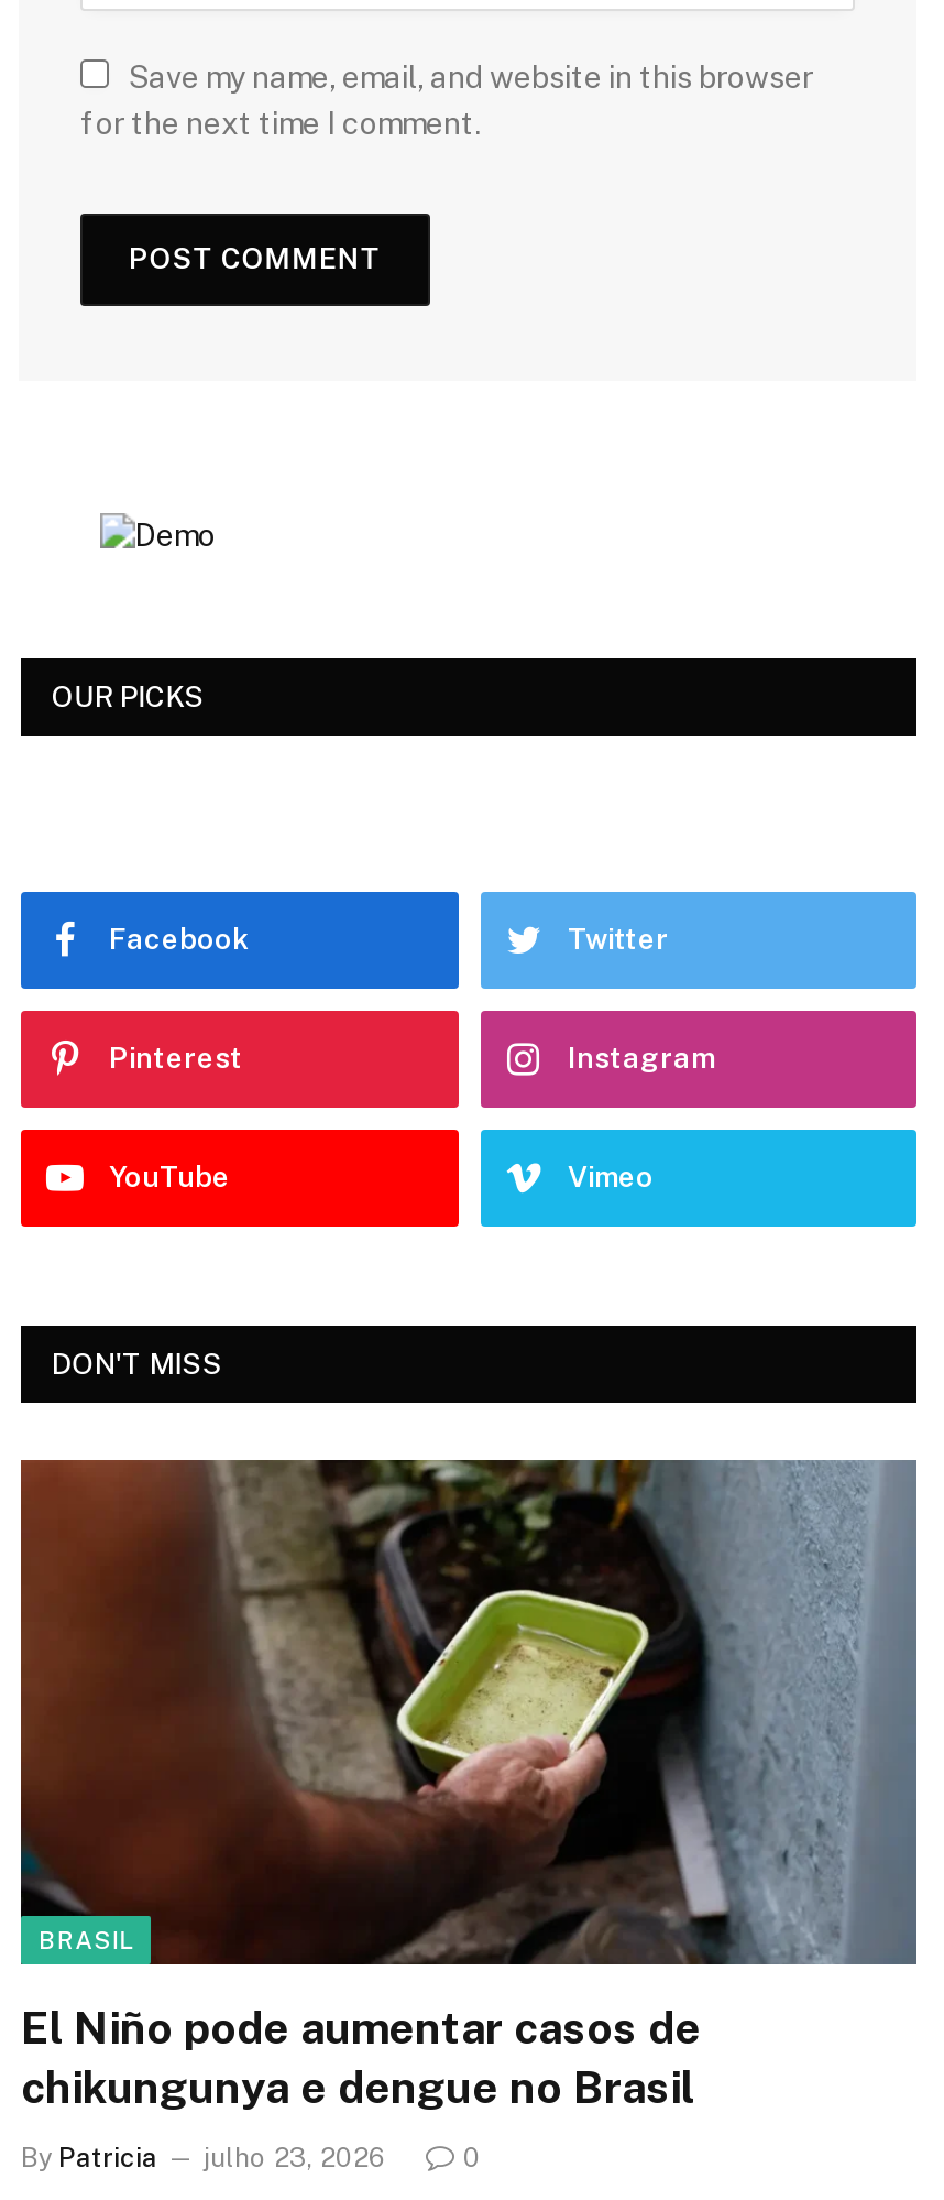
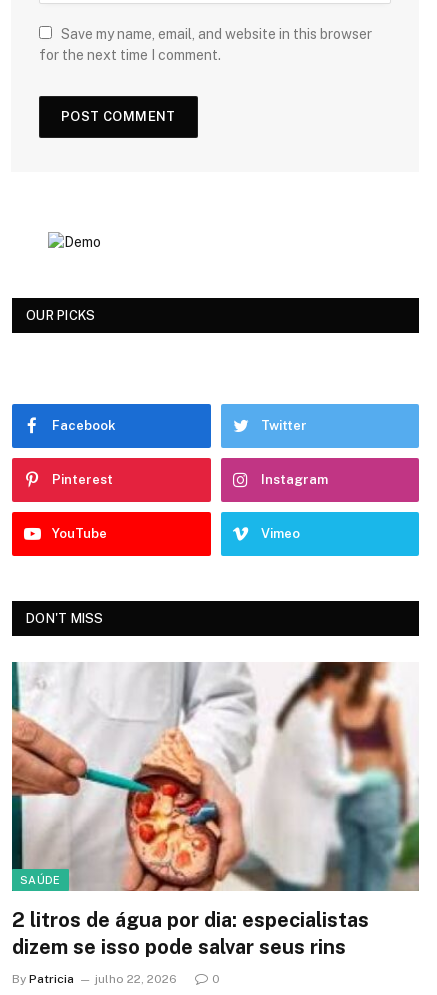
[21,1458,919,1967] [image] | BRASIL -> [12,661,419,892] [image] | SAÚDE
[21,2001,701,2113] El Niño pode aumentar casos de | chikungunya e dengue no Brasil -> [12,908,369,959] 2 litros de água por dia: especialistas | dizem se isso pode salvar seus rins
[21,2142,386,2173] By Patricia julho 23, 2026 -> [12,972,177,986] By Patricia julho 22, 2026

